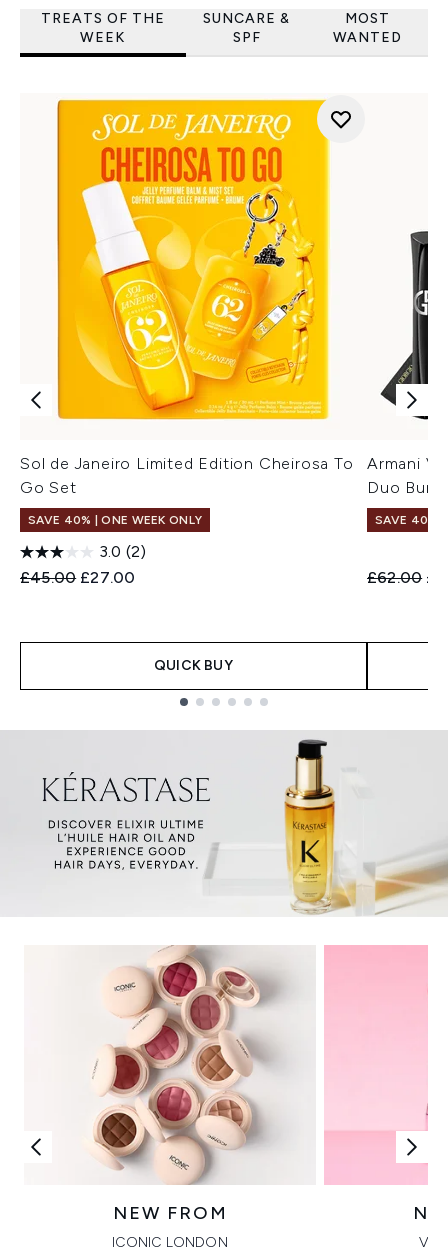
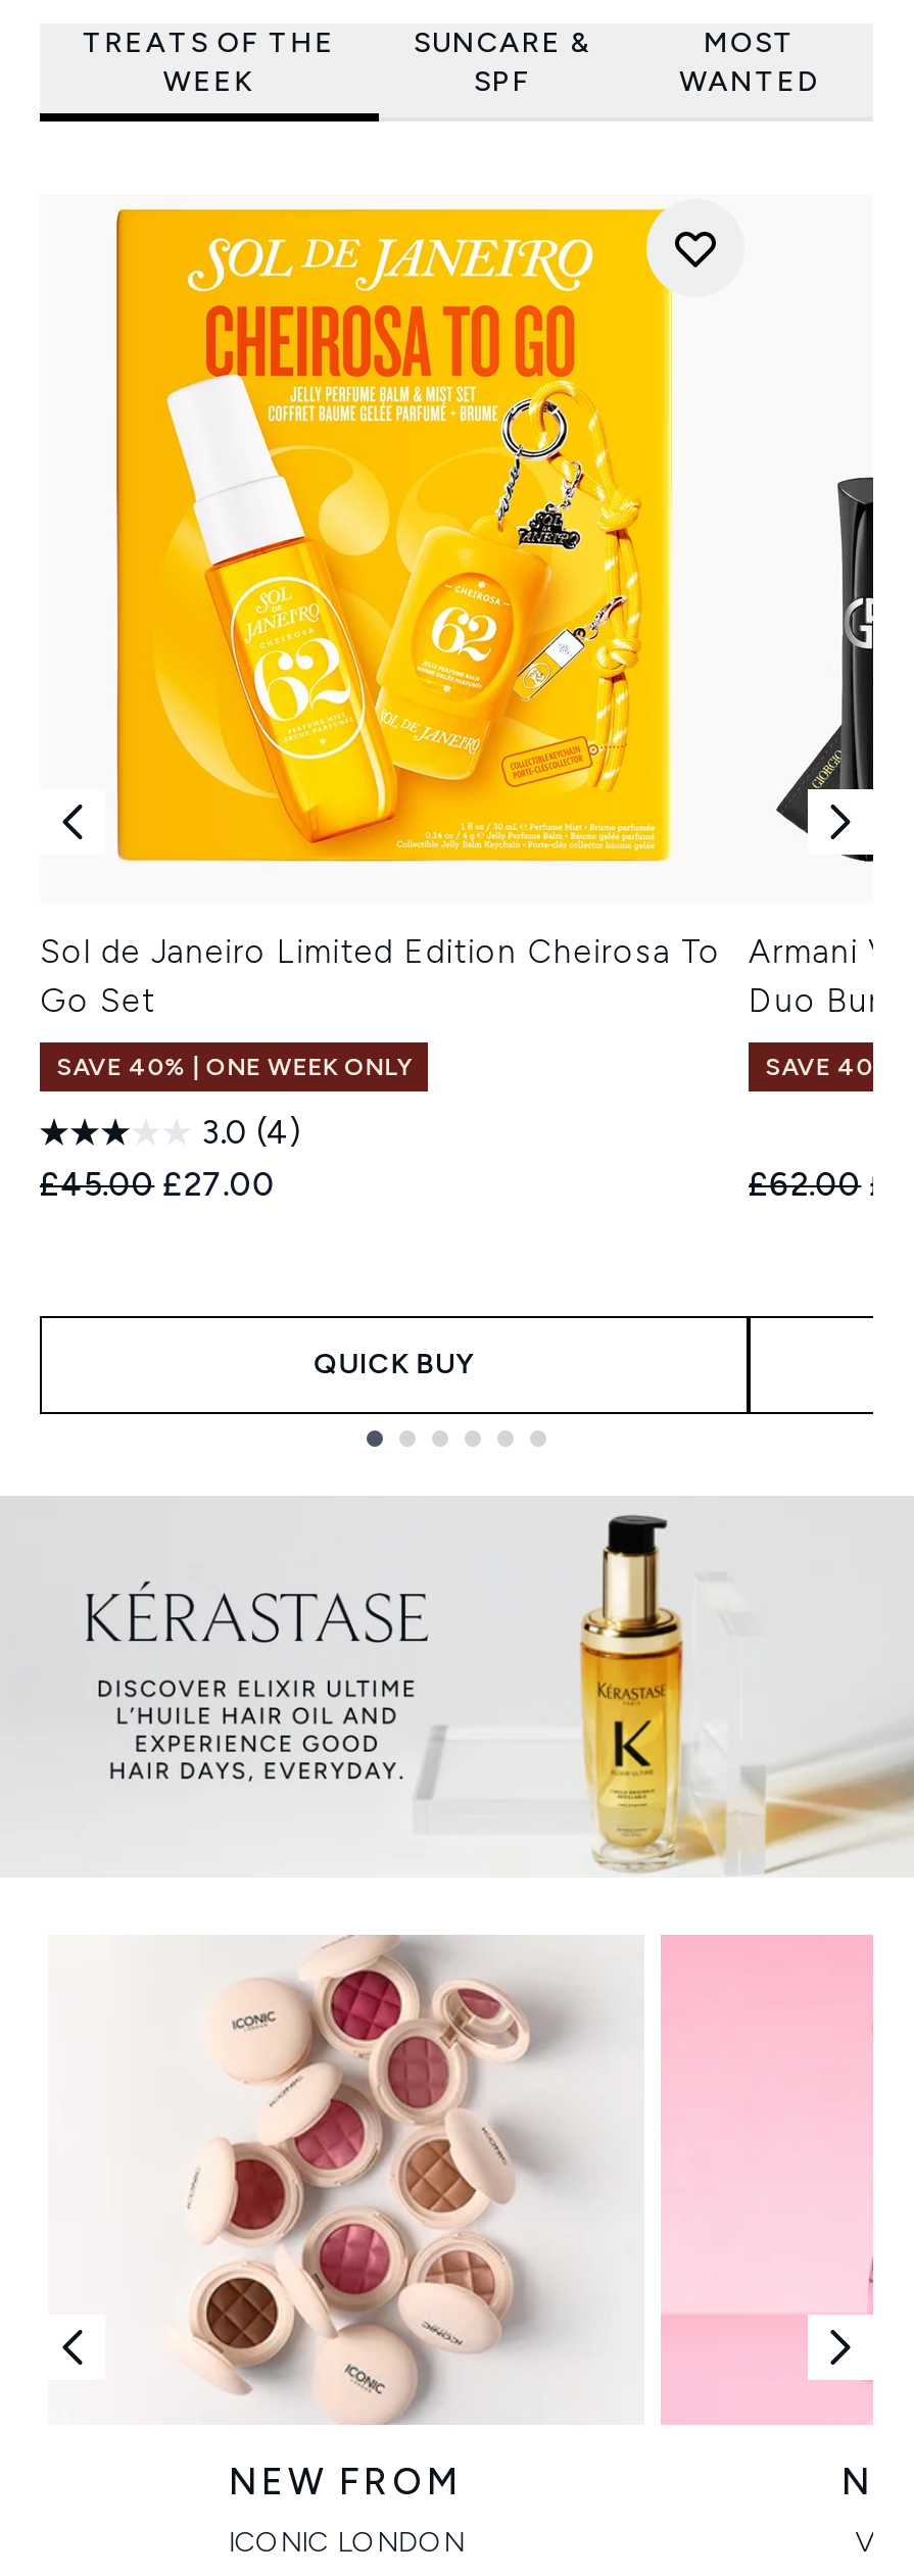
[99,542,146,561] 3.0 (2) -> [201,1112,301,1151] 3.0 (4)

